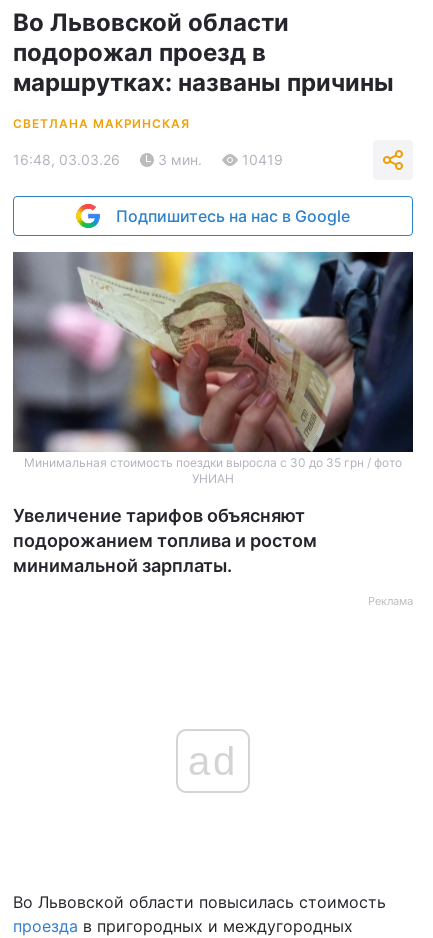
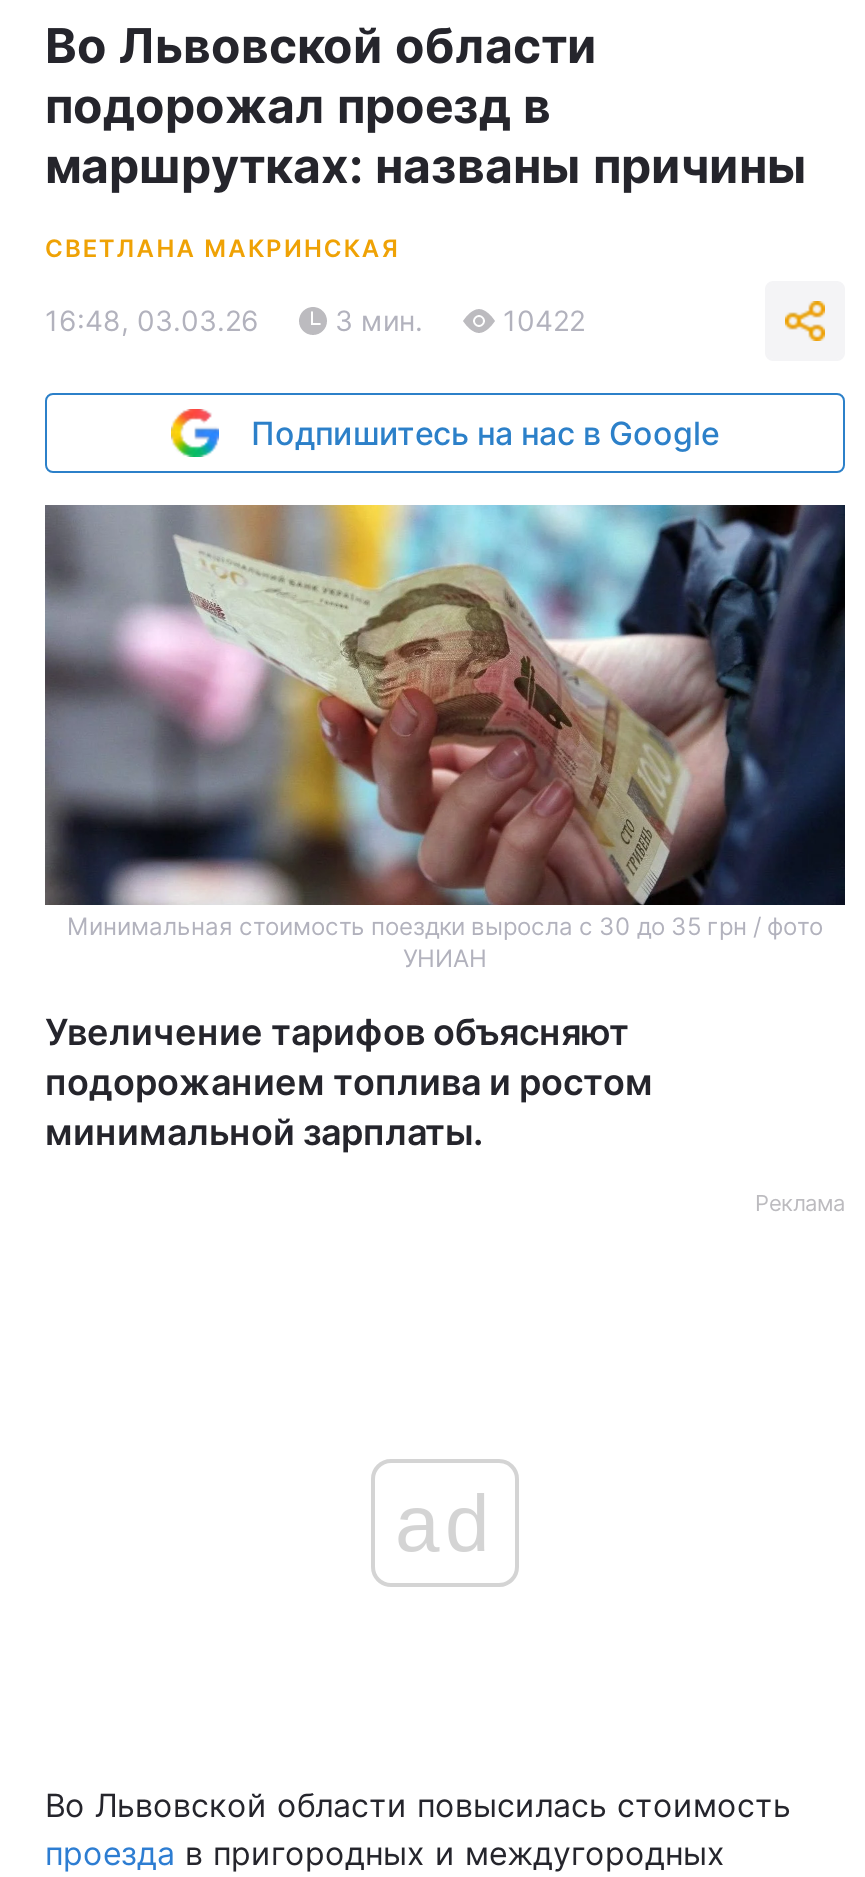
[242,151,283,168] 10419 -> [503,303,585,337] 10422

